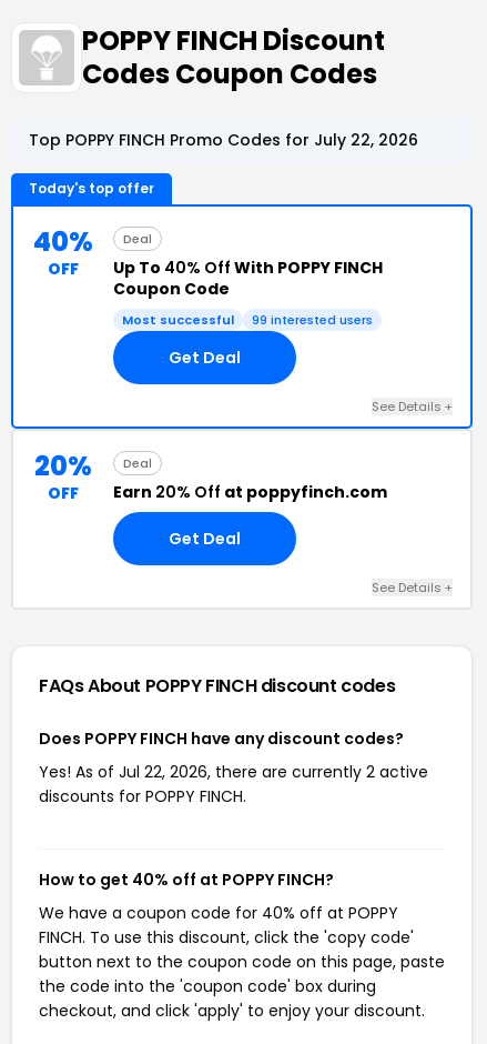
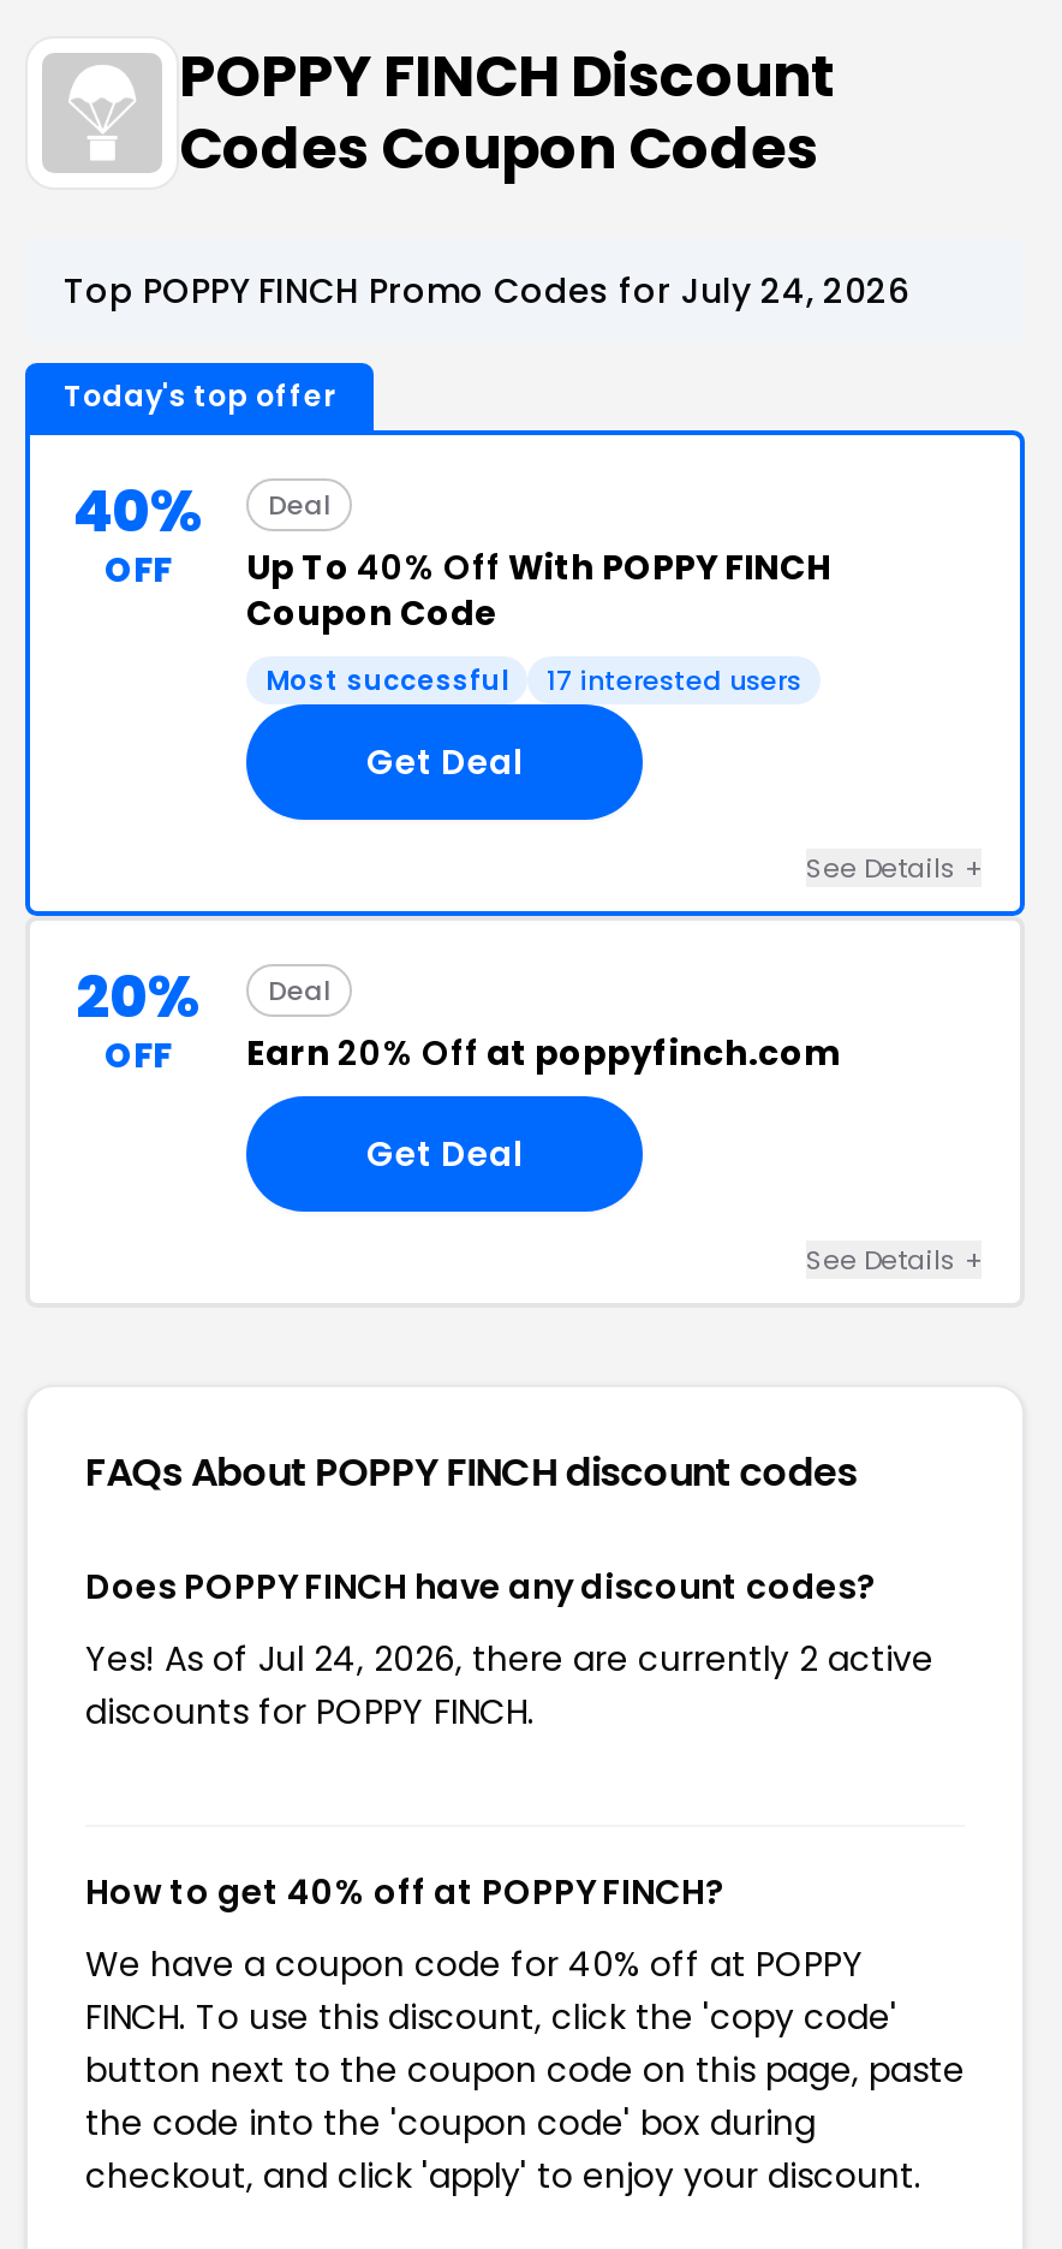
[29,129,418,151] Top POPPY FINCH Promo Codes for July 22, 2026 -> [64,267,909,315] Top POPPY FINCH Promo Codes for July 24, 2026
[252,311,373,329] 99 interested users -> [547,661,801,700] 17 interested users
[39,761,428,783] Yes! As of Jul 22, 2026, there are currently 2 active -> [85,1635,933,1683] Yes! As of Jul 24, 2026, there are currently 2 active

